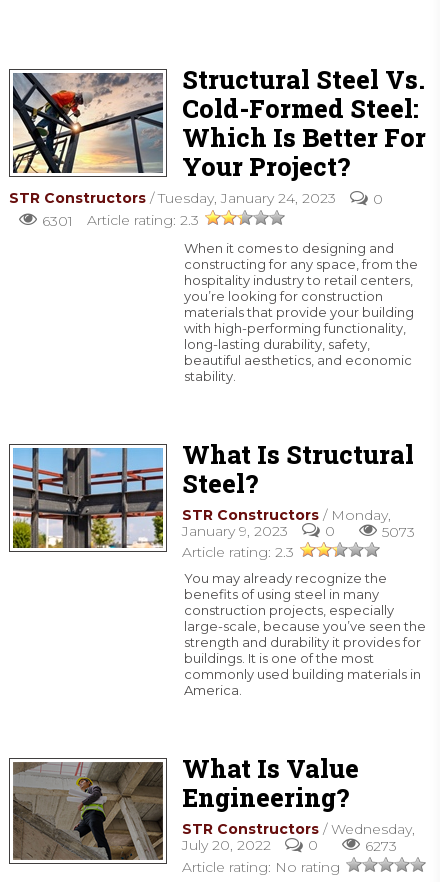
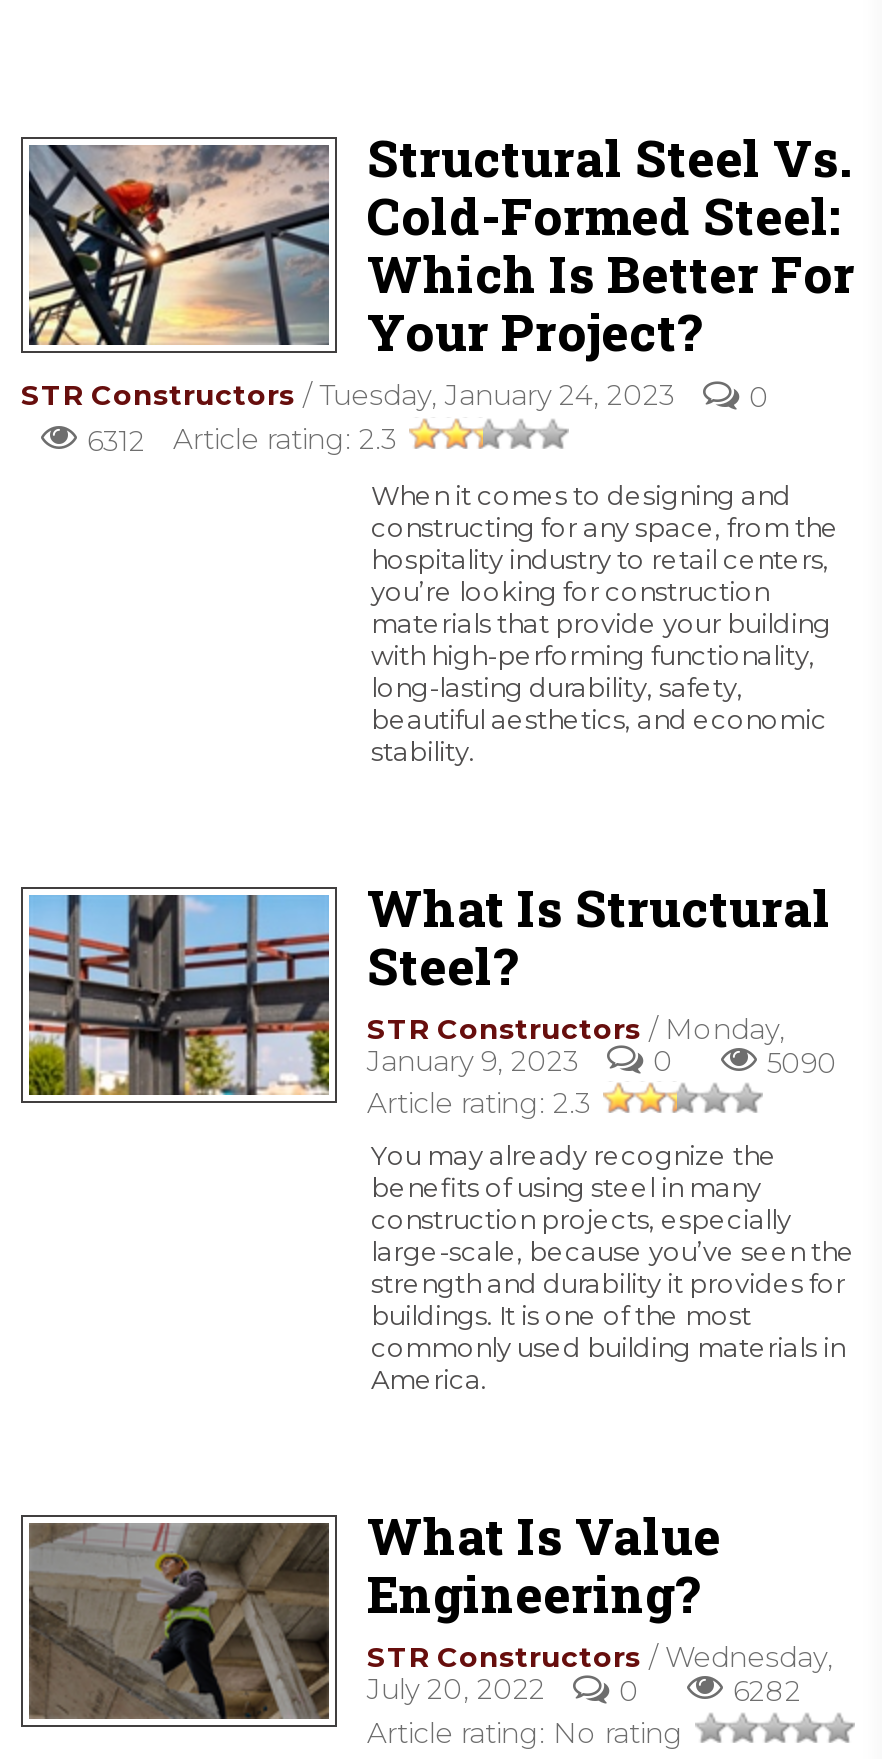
[42,211,203,230] 6301 Article rating: 2.3 -> [87,421,405,458] 6312 Article rating: 2.3
[382,523,415,541] 5073 -> [767,1044,837,1080] 5090
[365,837,397,855] 6273 -> [733,1673,801,1709] 6282

